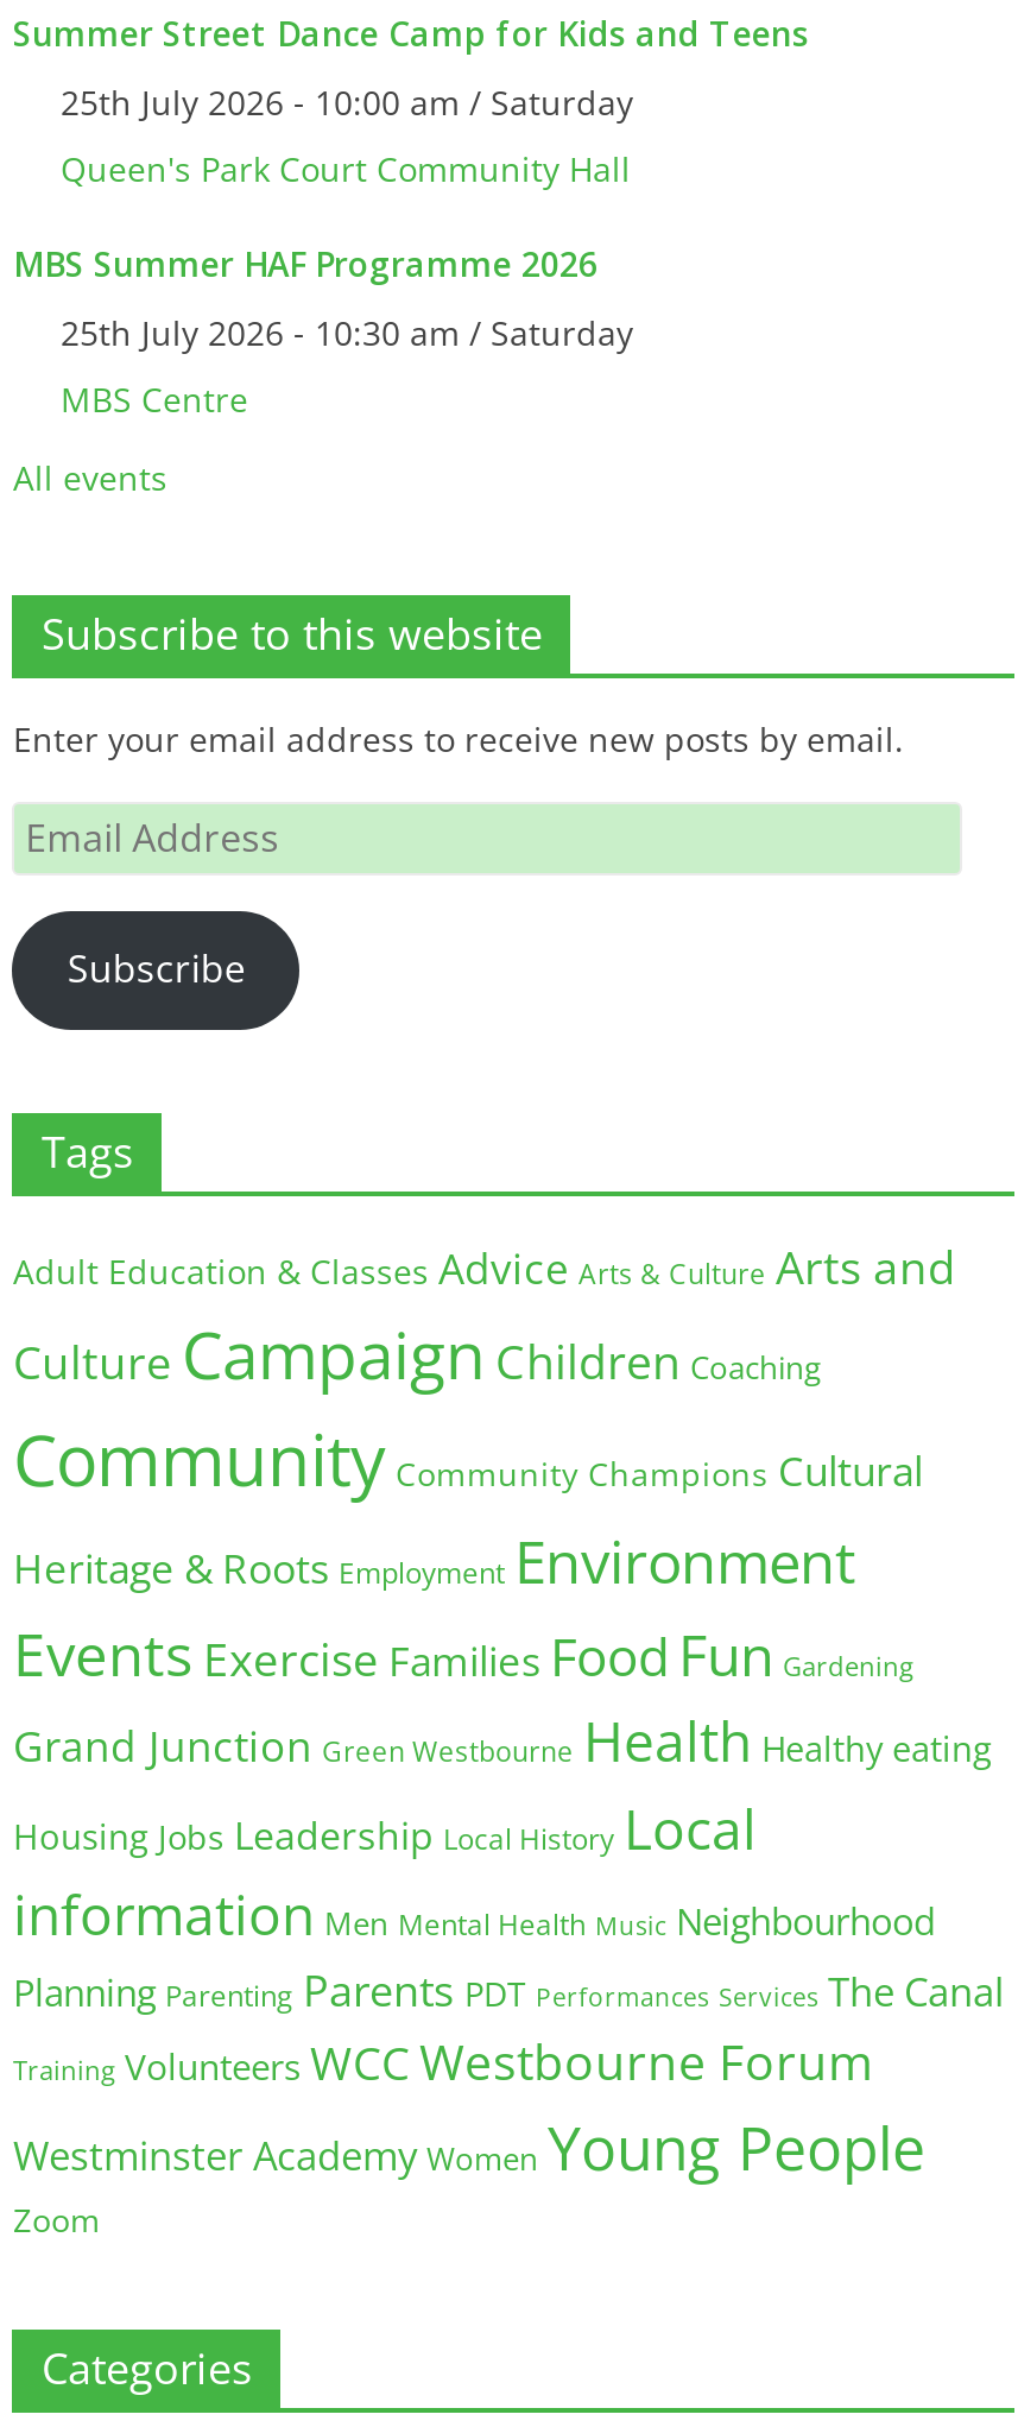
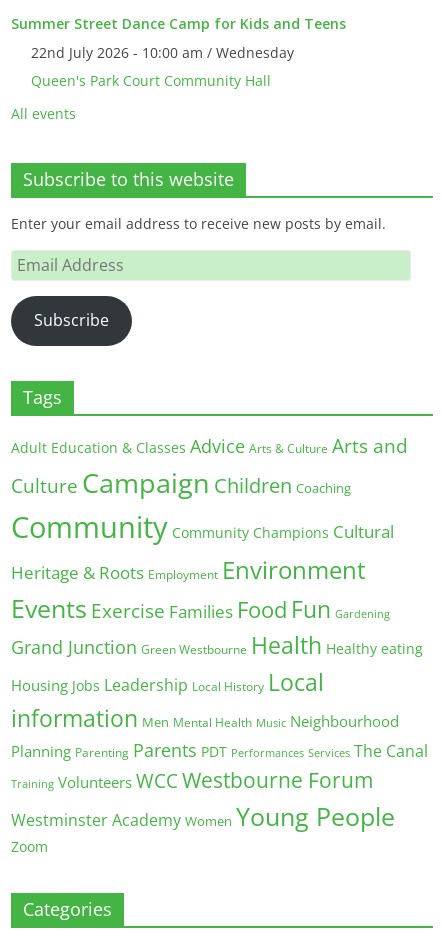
[60,80,633,125] 25th July 2026 - 10:00 am / Saturday -> [31,43,294,62] 22nd July 2026 - 10:00 am / Wednesday
[13,242,633,422] MBS Summer HAF Programme 2026 | 25th July 2026 - 10:30 am / Saturday | MBS Centre -> none

